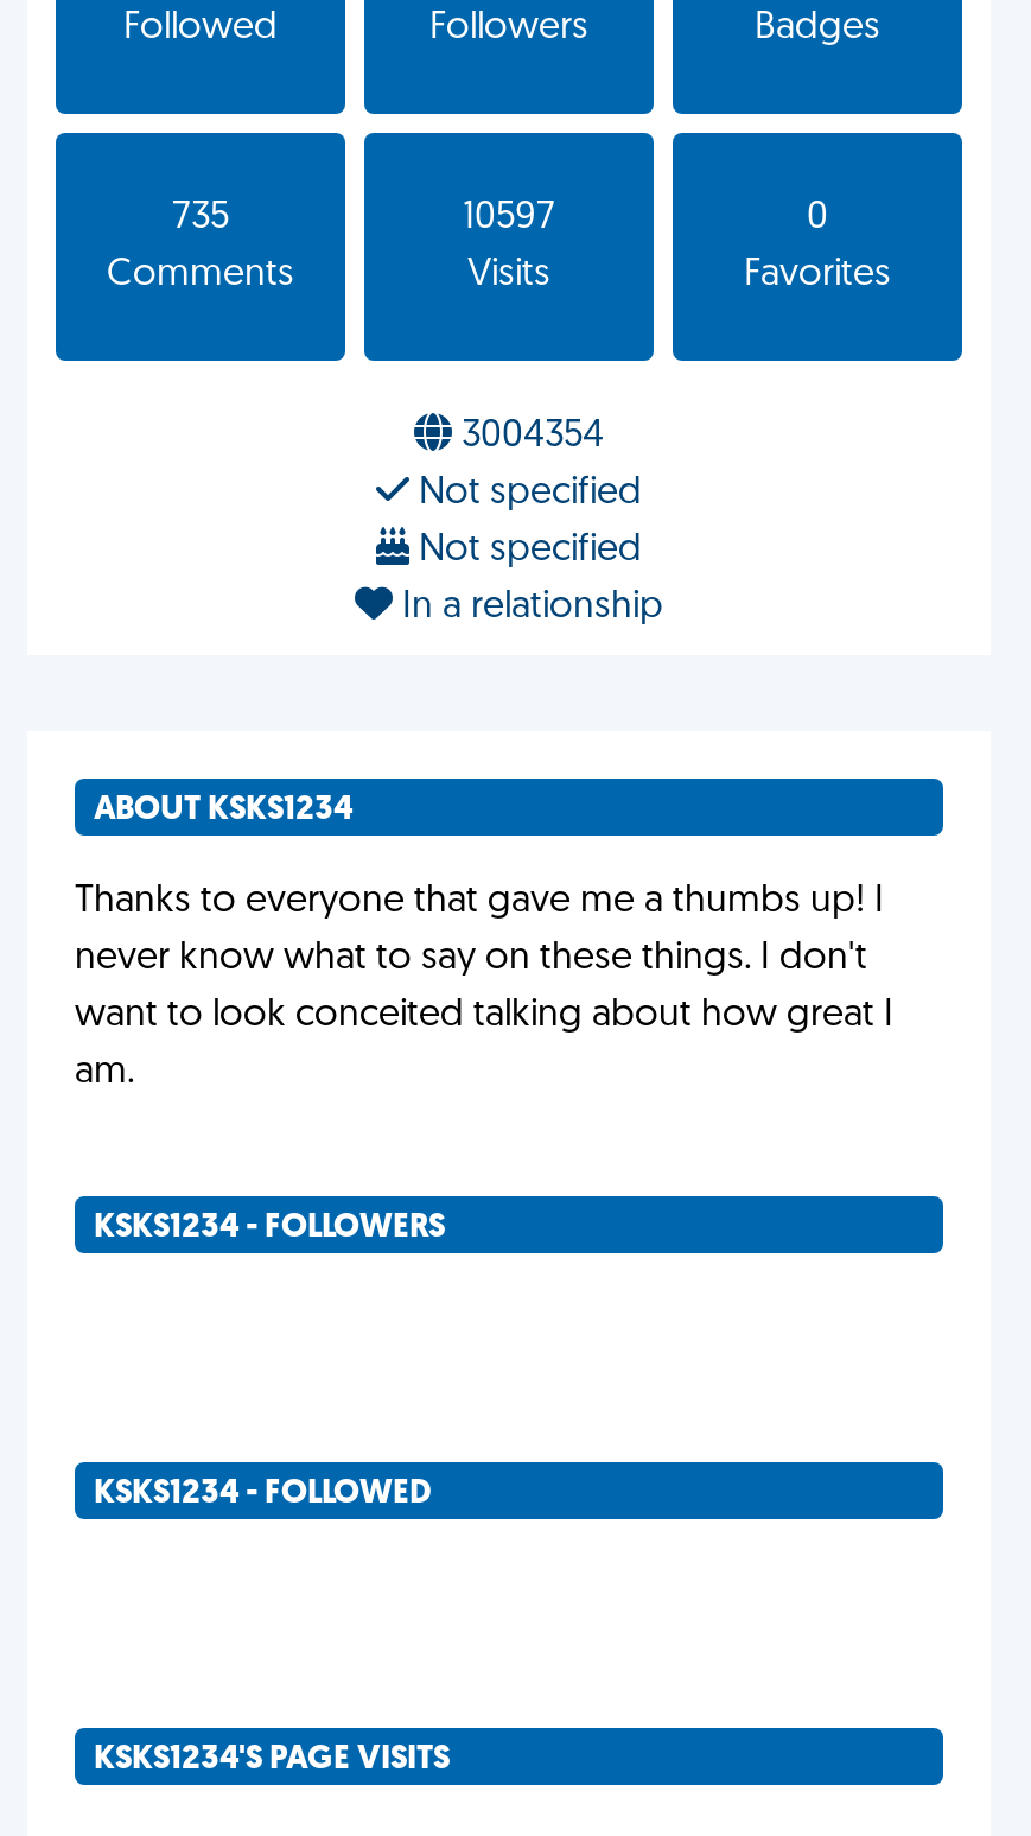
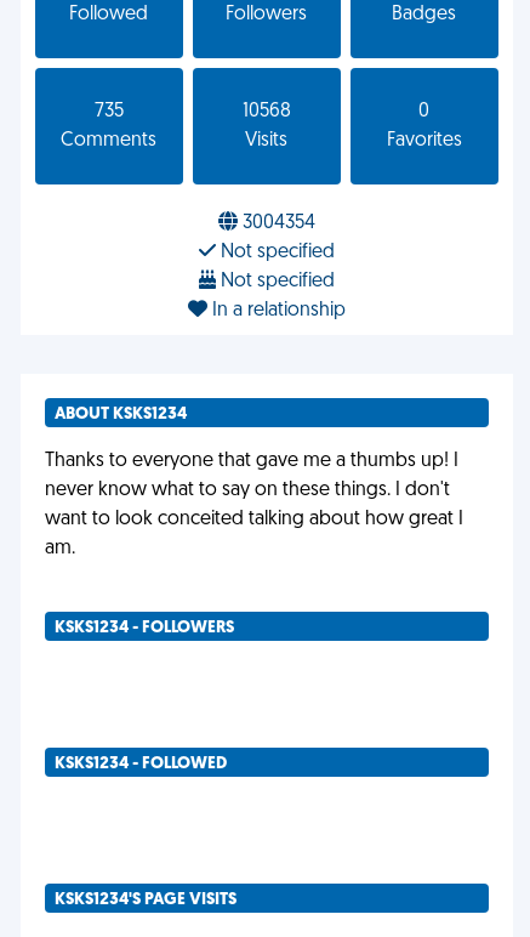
[463,199,555,237] 10597 -> [243,102,291,121] 10568

